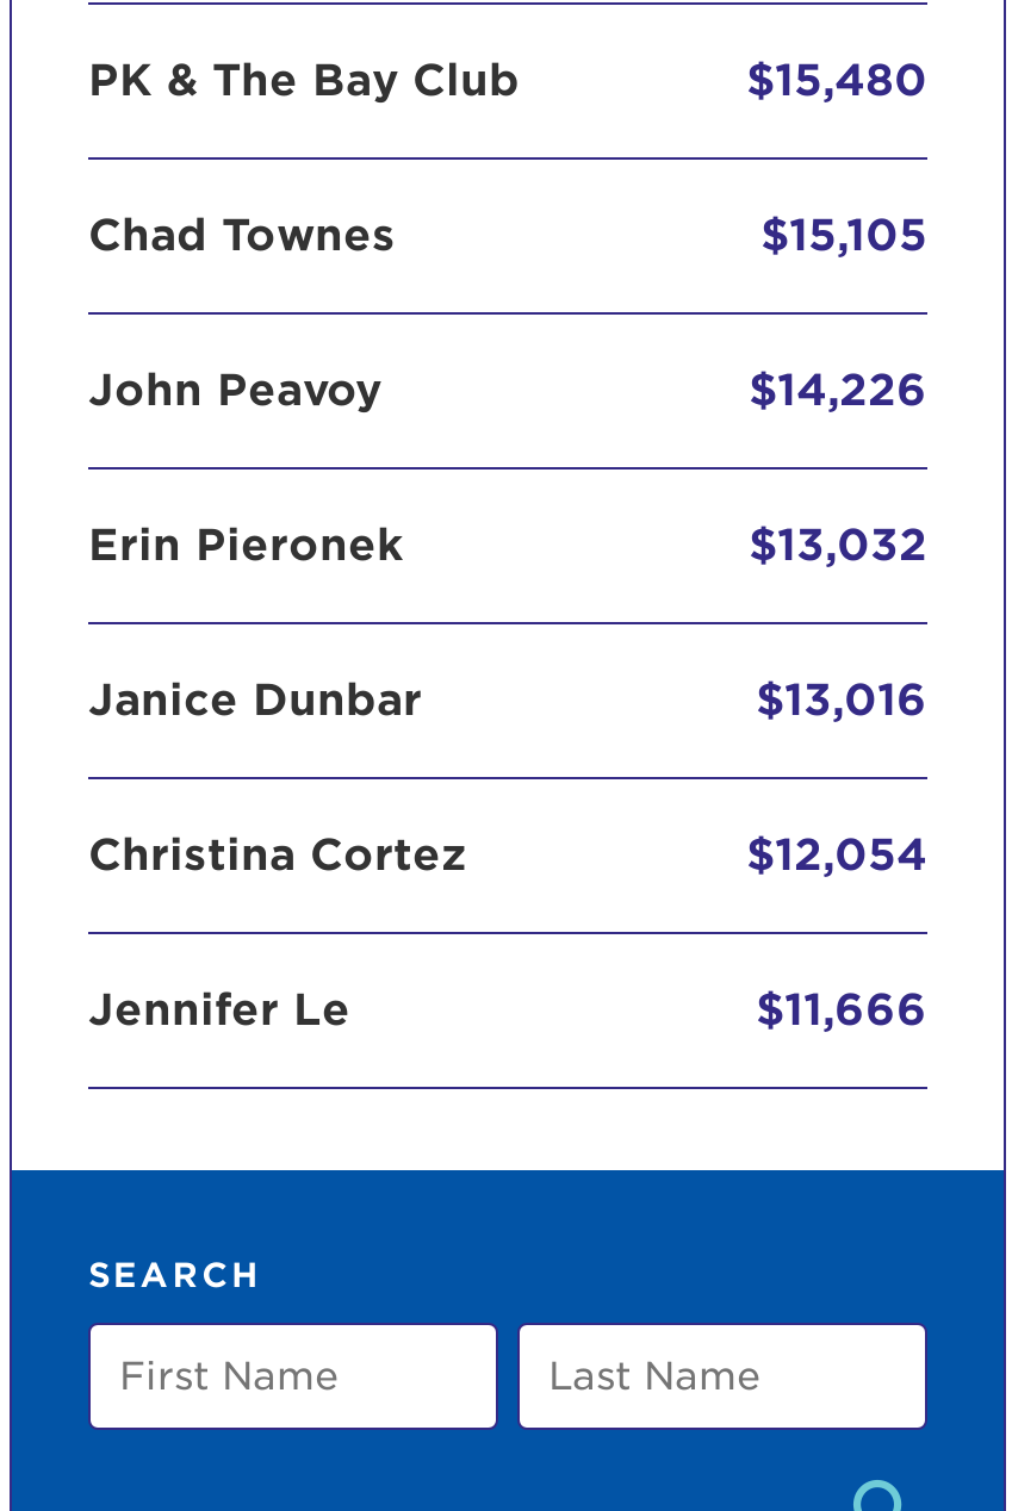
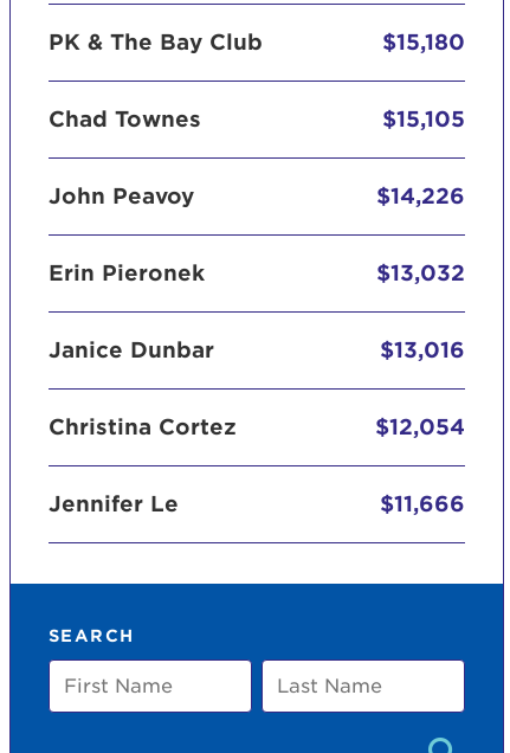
[746,55,927,105] $15,480 -> [382,30,465,54] $15,180

